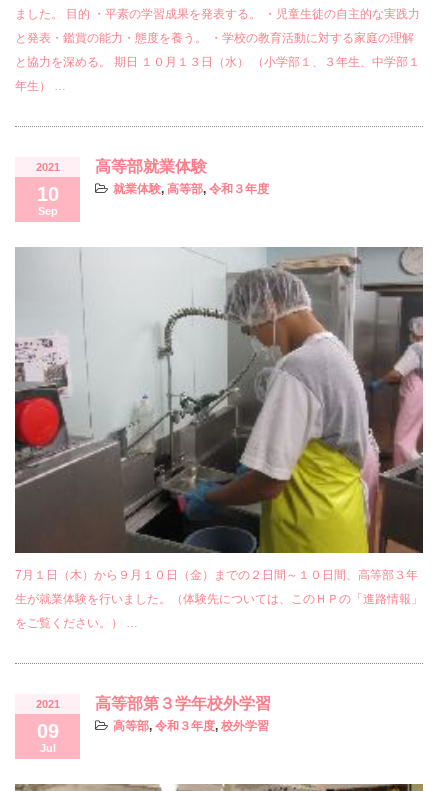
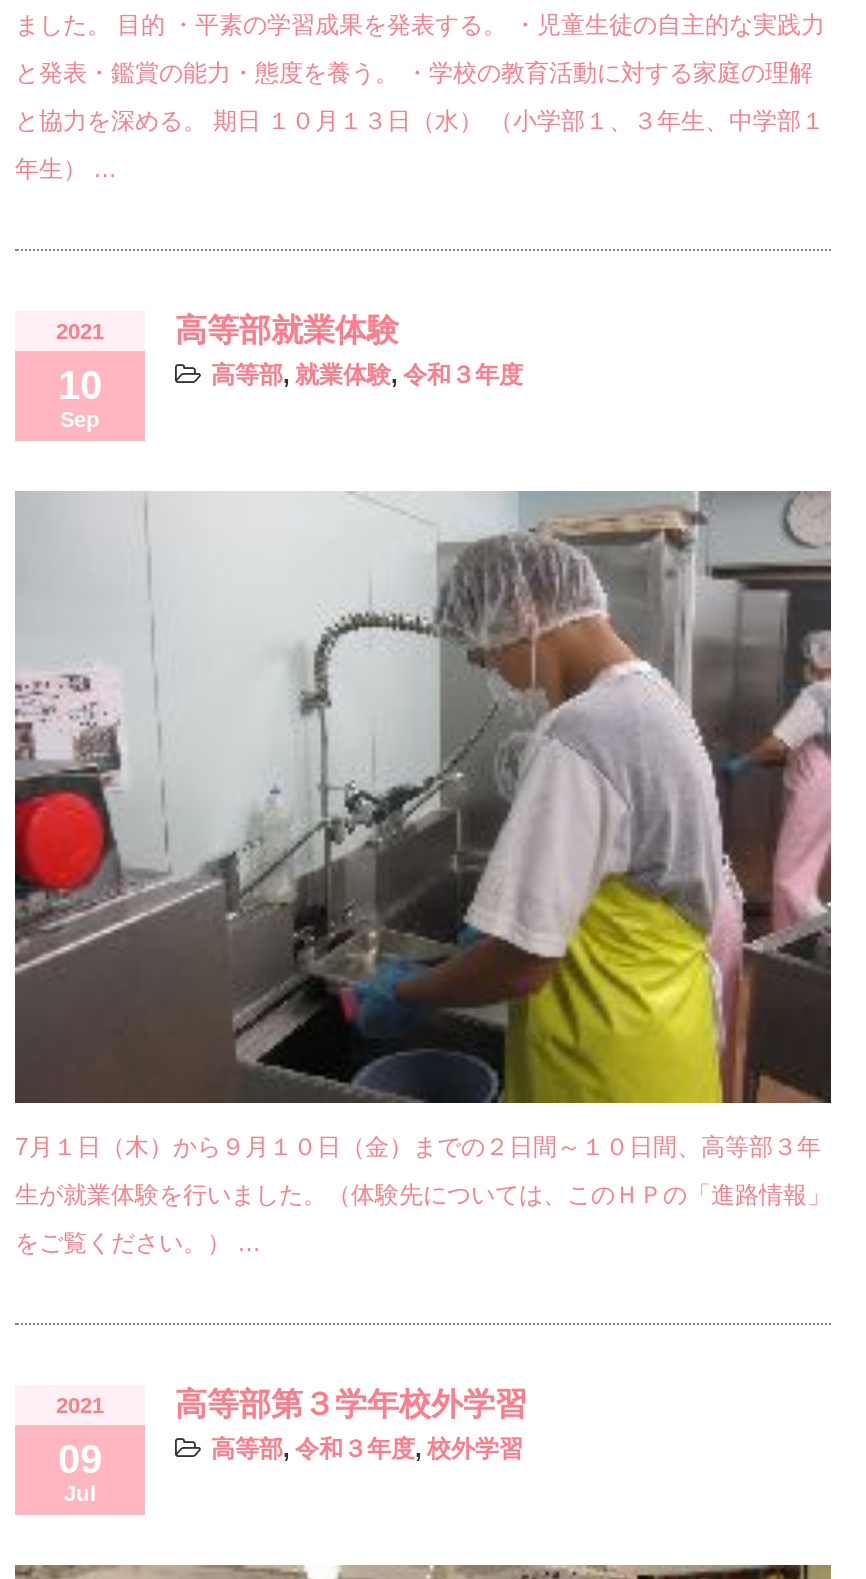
[113,182,269,196] 就業体験,高等部,令和３年度 -> [211,361,523,389] 高等部,就業体験,令和３年度

